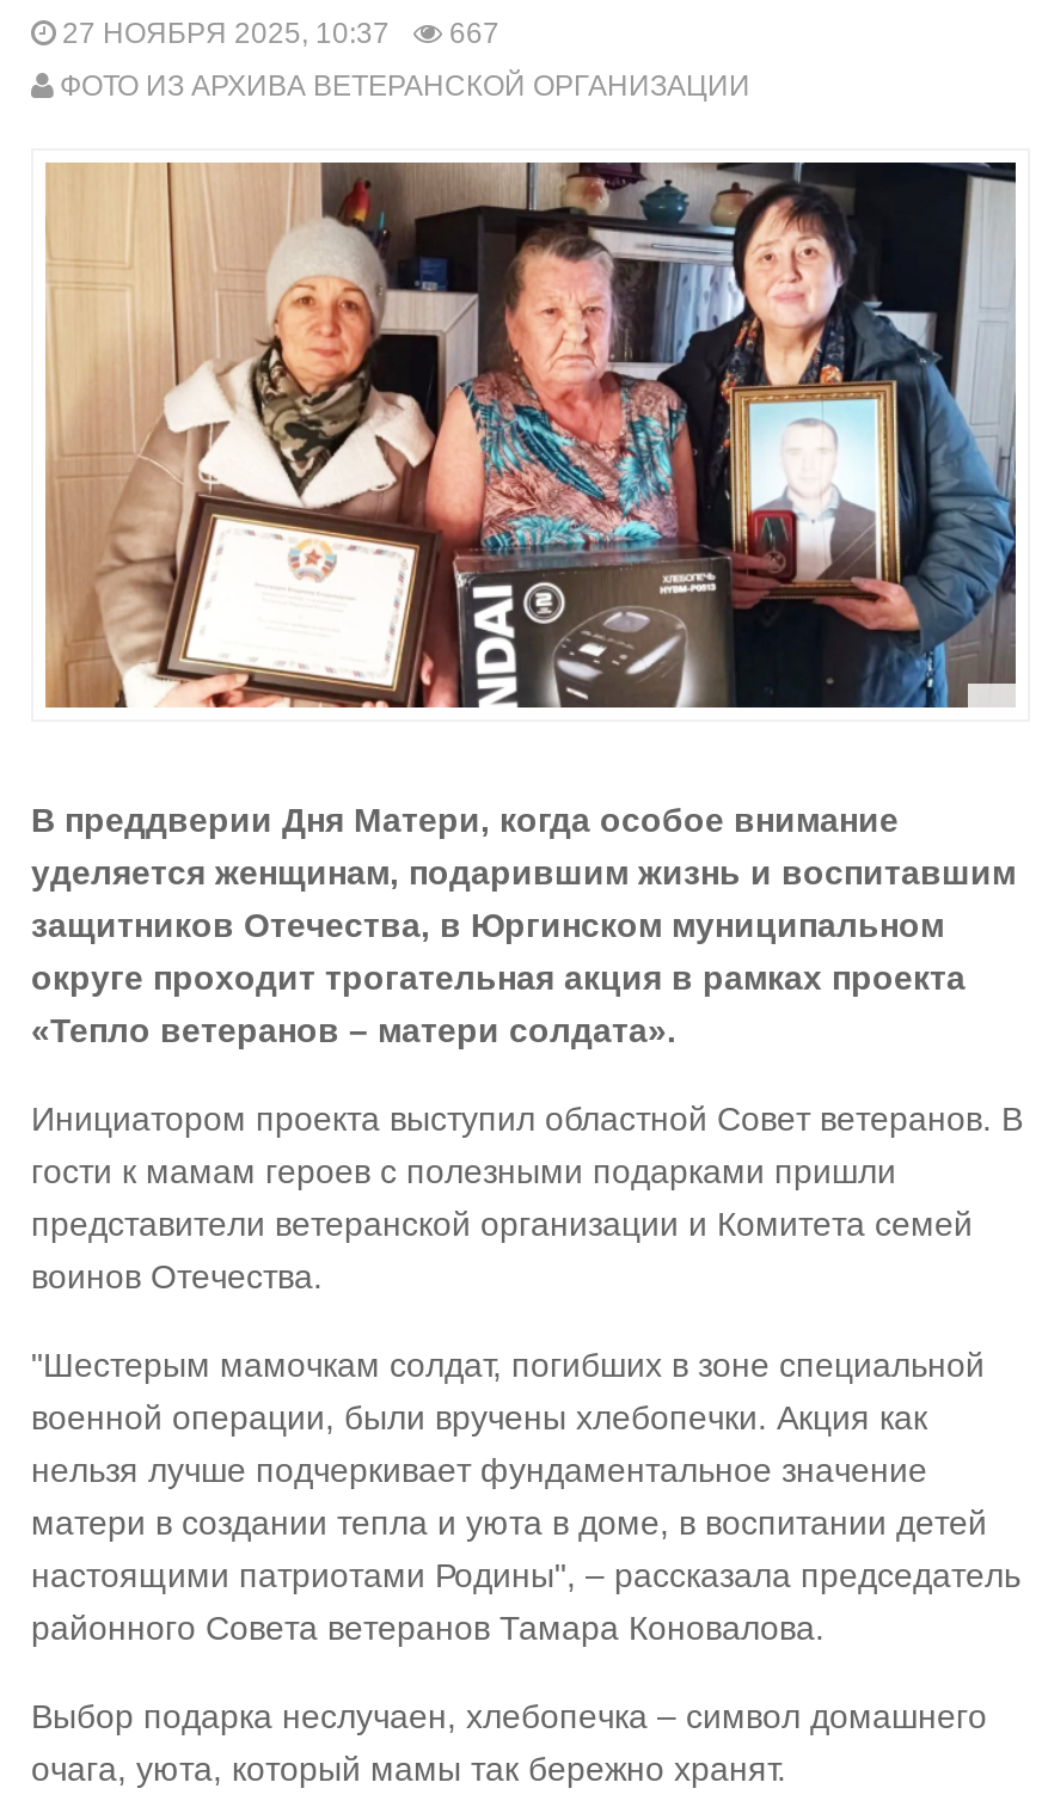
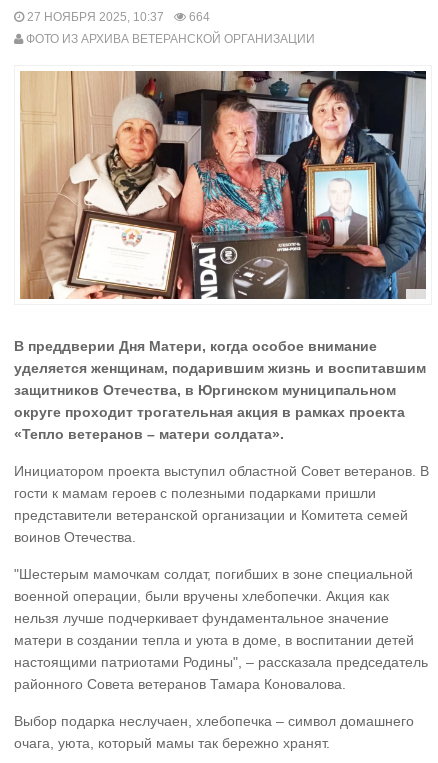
[55,17,499,50] 27 НОЯБРЯ 2025, 10:37 667 -> [24,10,210,24] 27 НОЯБРЯ 2025, 10:37 664

